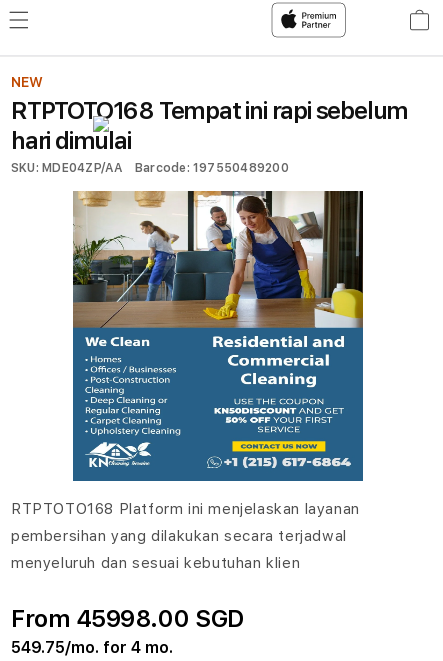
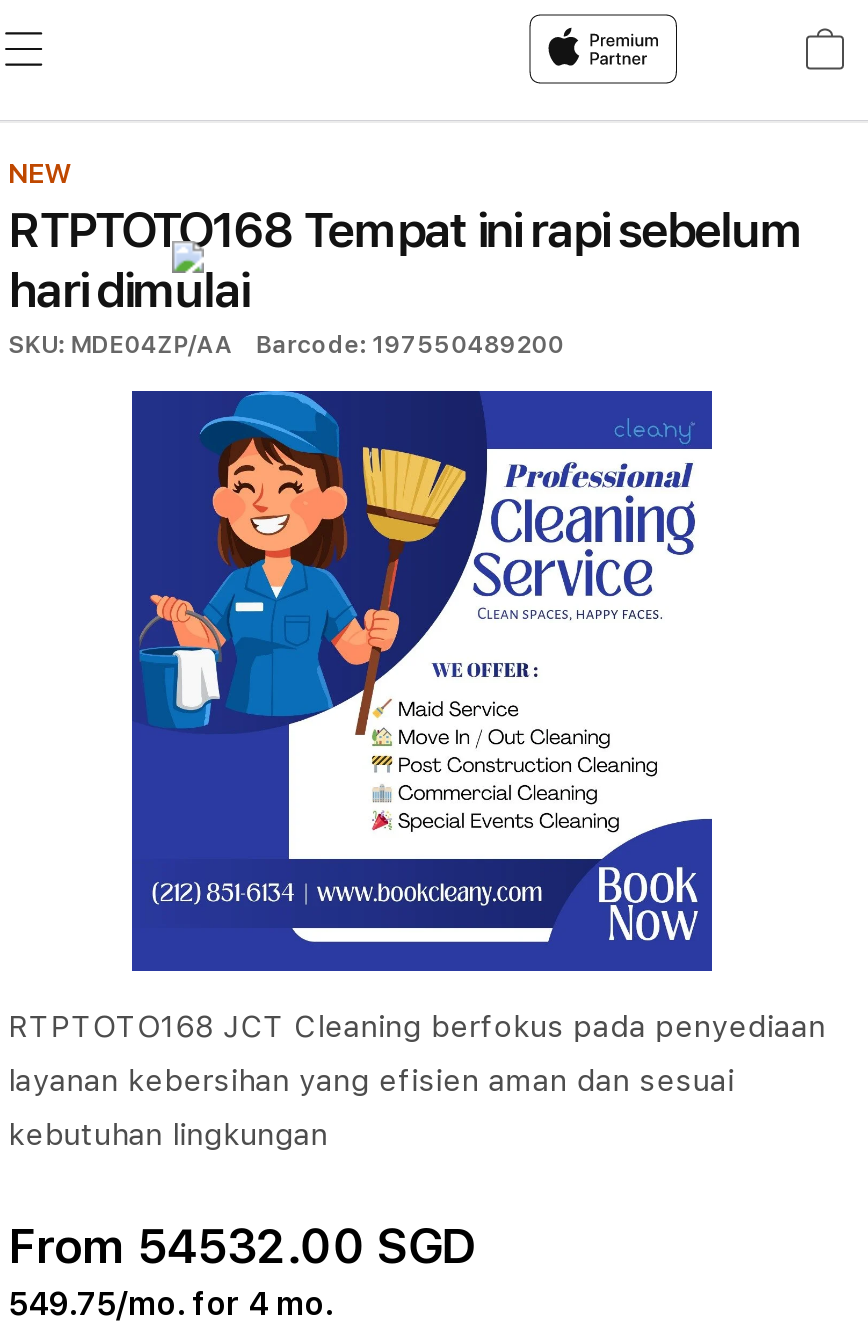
[11,190,364,518] [image] | RTPTOTO168 Platform ini menjelaskan layanan -> [8,389,826,1045] [image] | RTPTOTO168 JCT Cleaning berfokus pada penyediaan
[11,527,347,545] pembersihan yang dilakukan secara terjadwal -> [8,1063,734,1099] layanan kebersihan yang efisien aman dan sesuai
[11,554,300,572] menyeluruh dan sesuai kebutuhan klien -> [8,1117,328,1153] kebutuhan lingkungan
[11,604,244,633] From 45998.00 SGD -> [8,1217,474,1275] From 54532.00 SGD

